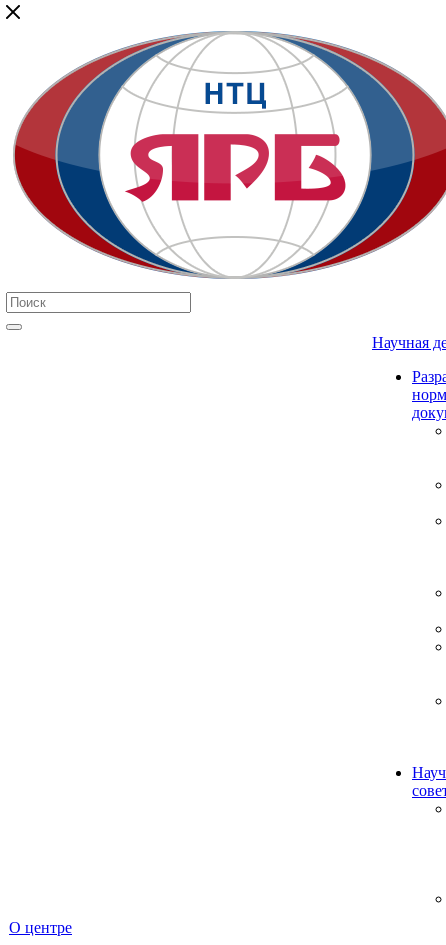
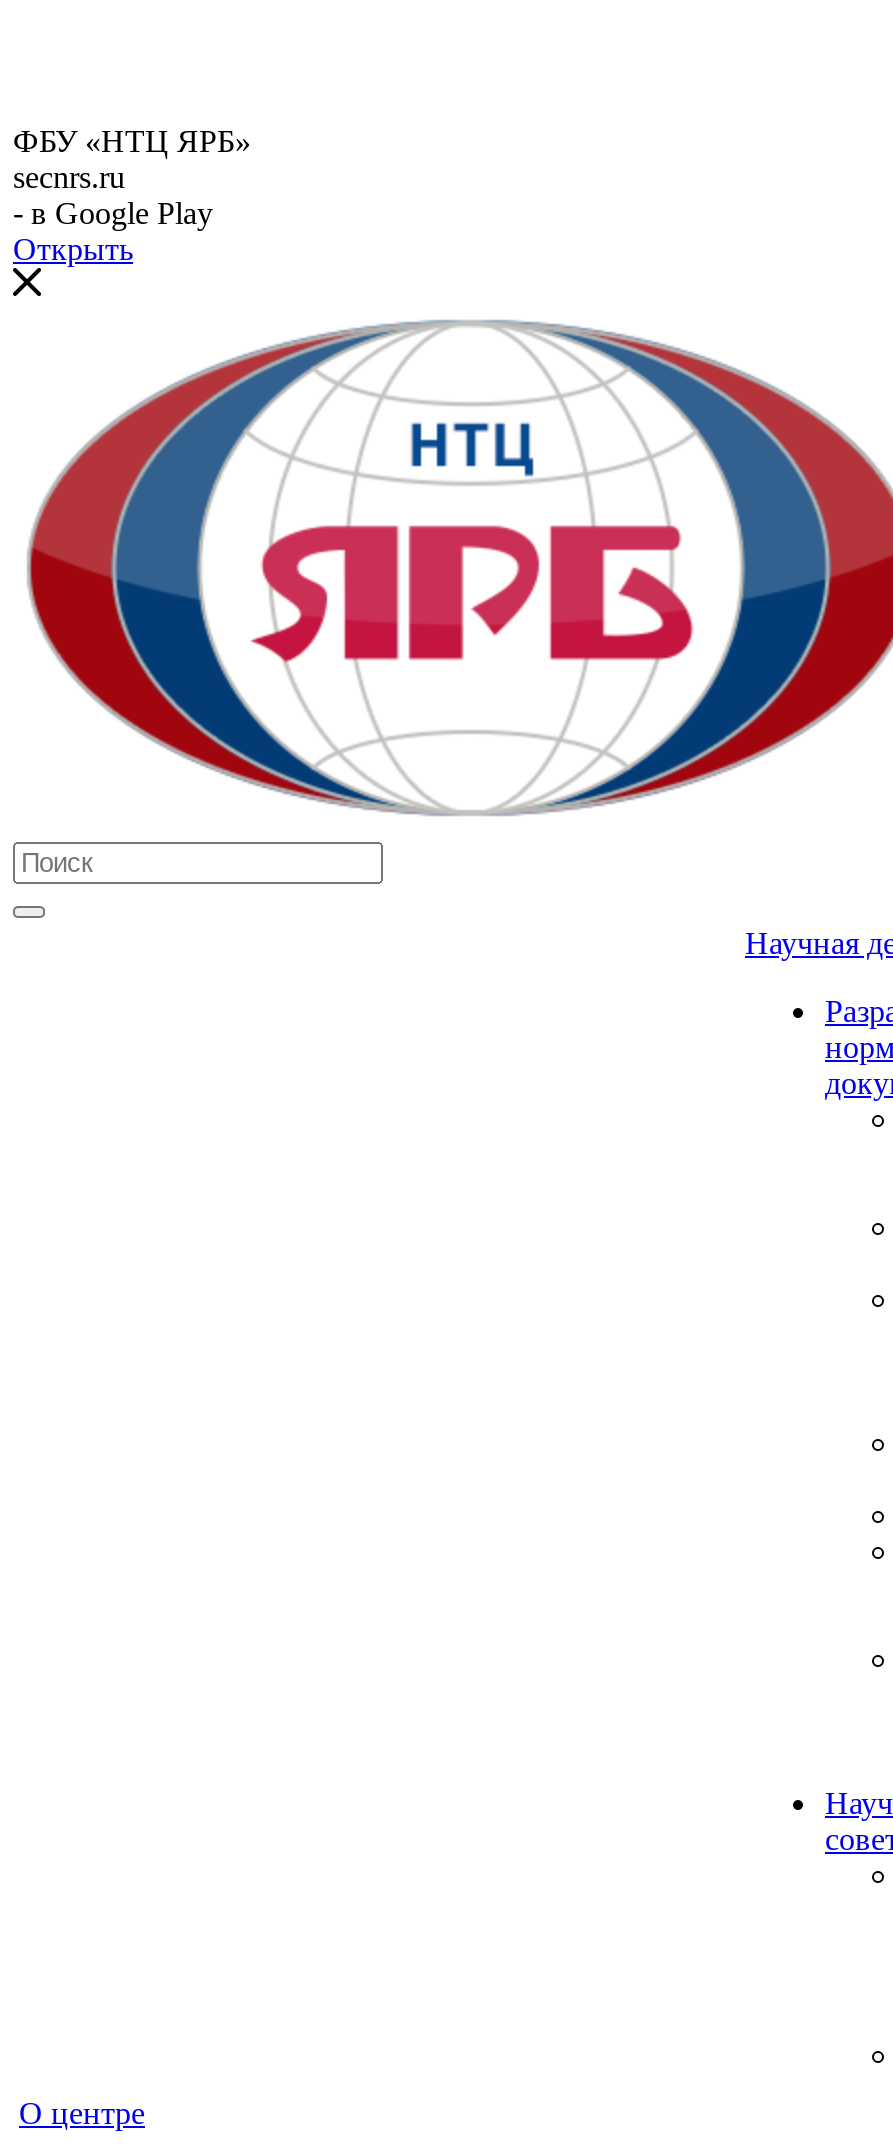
none -> [13,124,251,266] ФБУ «НТЦ ЯРБ» | secnrs.ru | - в Google Play | Открыть

